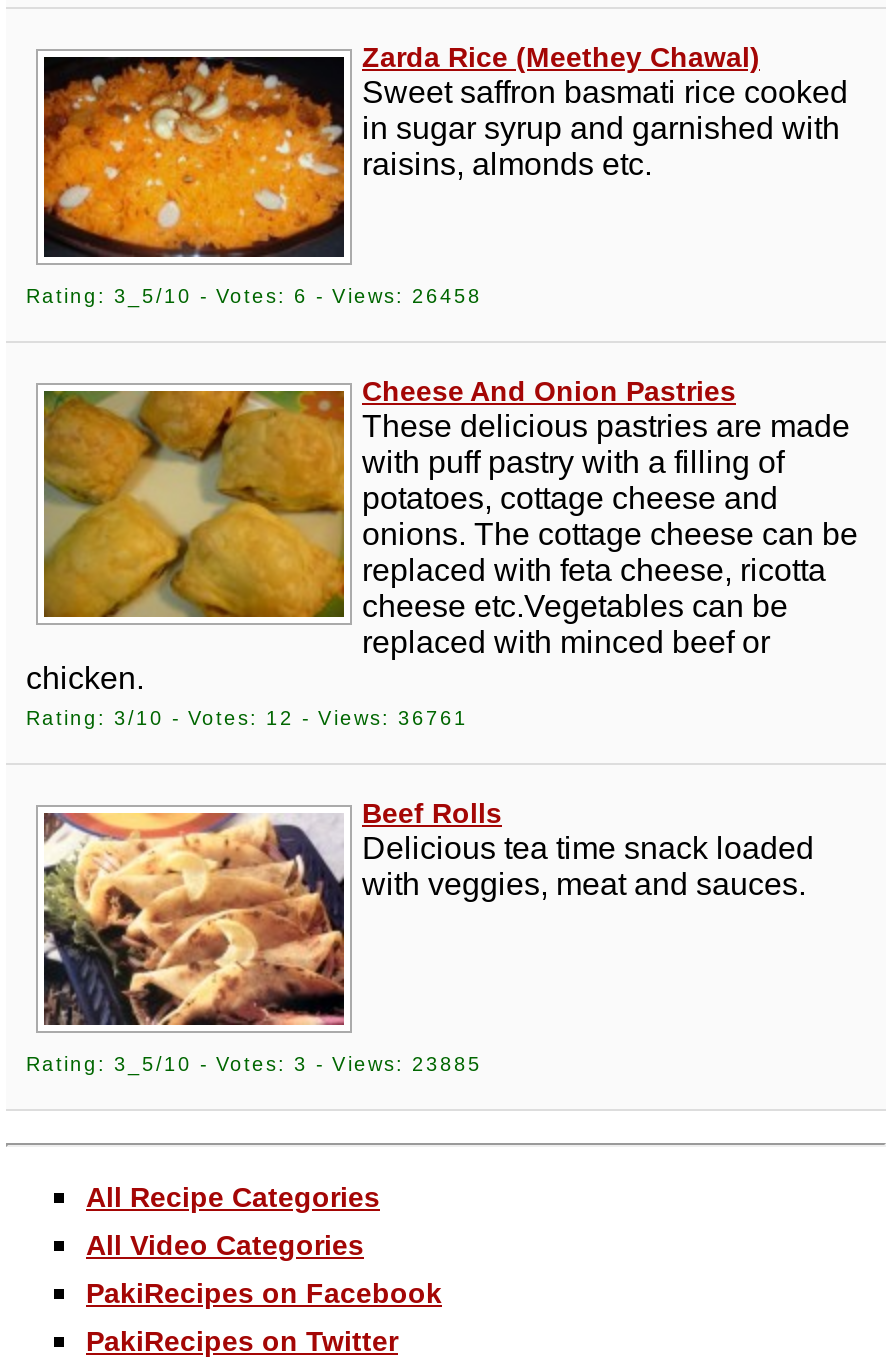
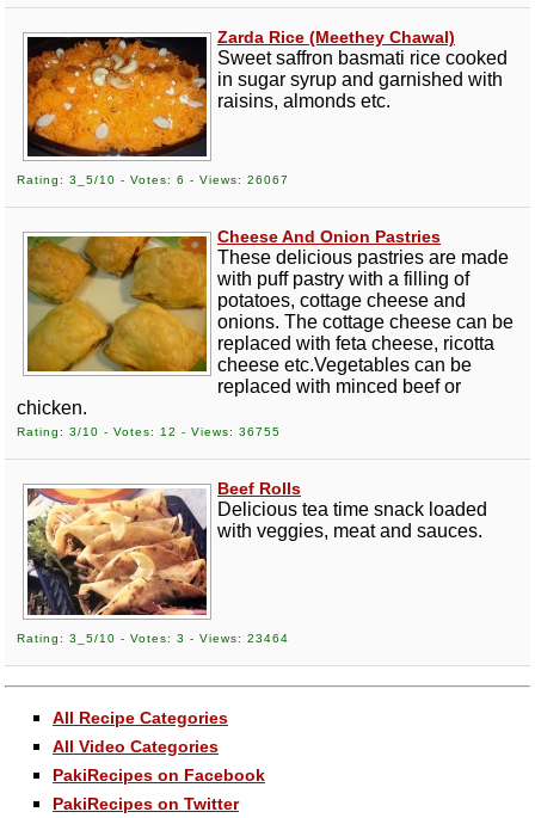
[26,285,482,307] Rating: 3_5/10 - Votes: 6 - Views: 26458 -> [17,173,289,186] Rating: 3_5/10 - Votes: 6 - Views: 26067
[26,707,468,729] Rating: 3/10 - Votes: 12 - Views: 36761 -> [17,425,281,438] Rating: 3/10 - Votes: 12 - Views: 36755
[26,1053,482,1075] Rating: 3_5/10 - Votes: 3 - Views: 23885 -> [17,632,289,645] Rating: 3_5/10 - Votes: 3 - Views: 23464

